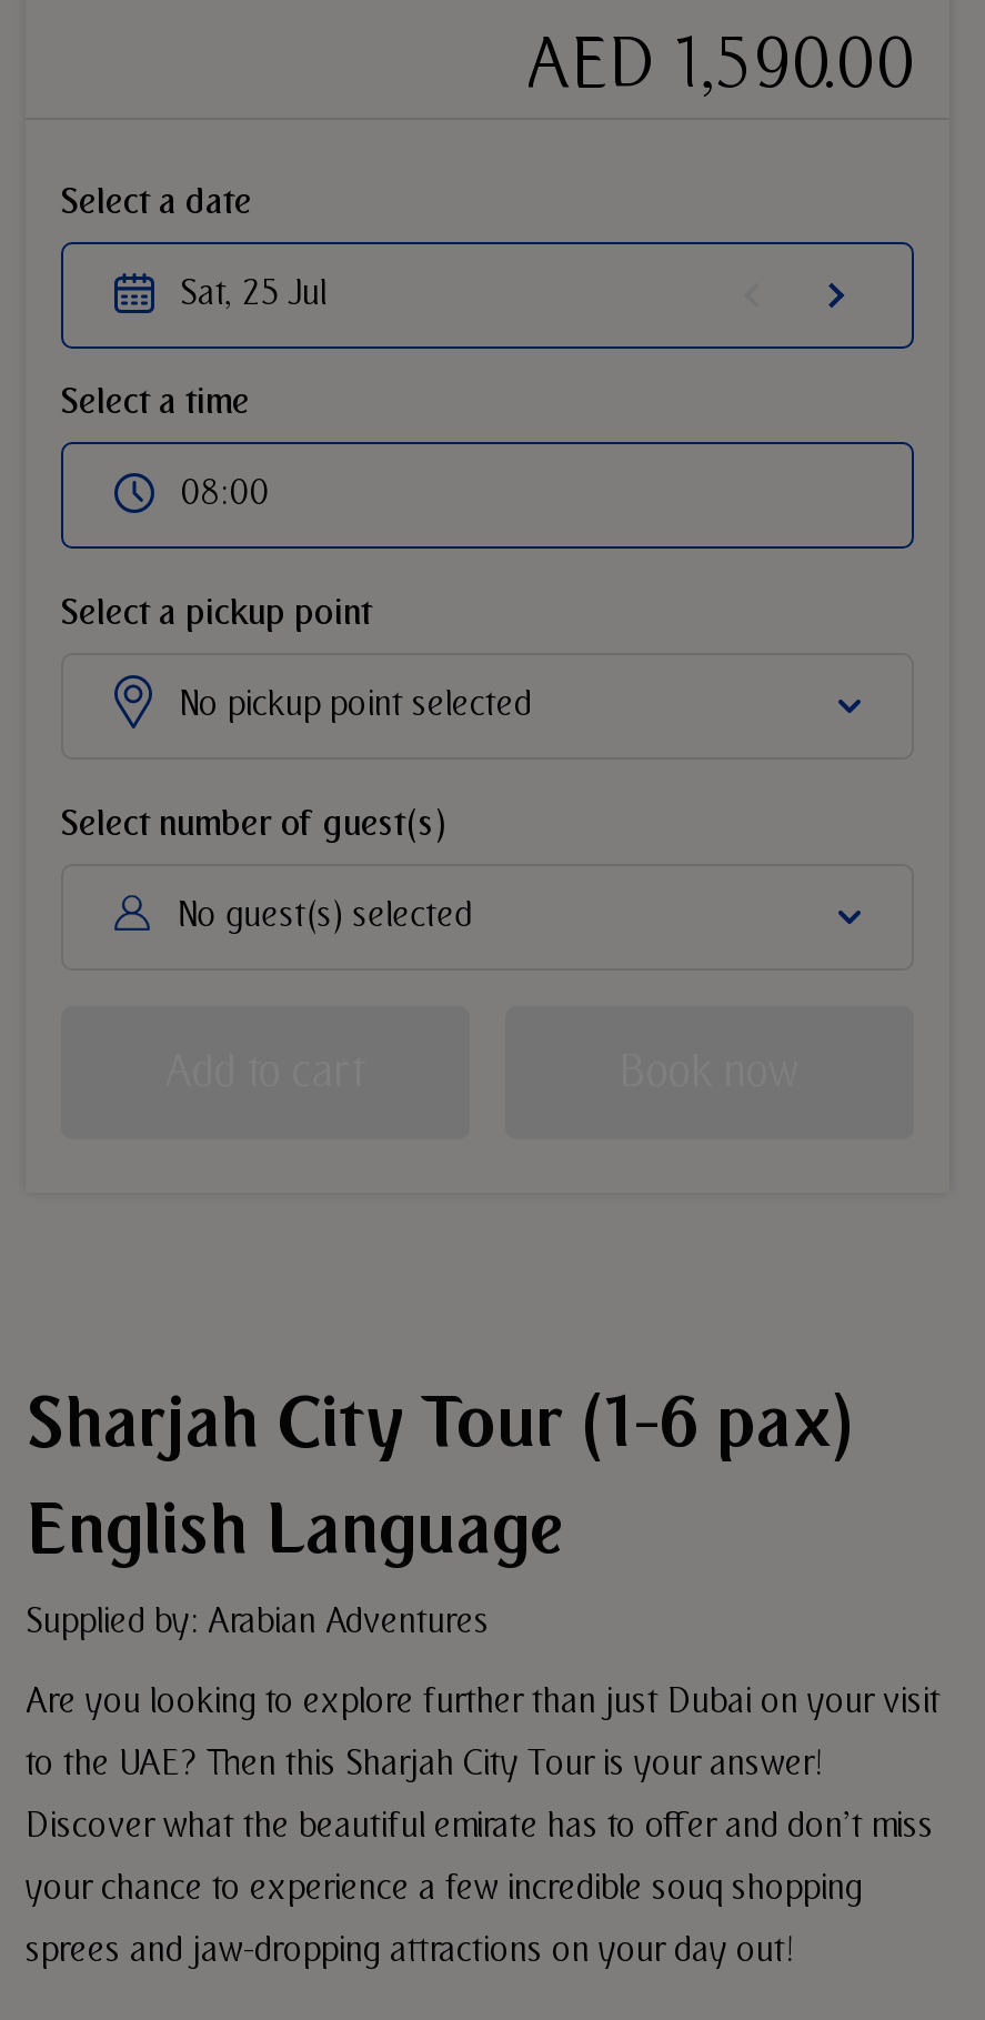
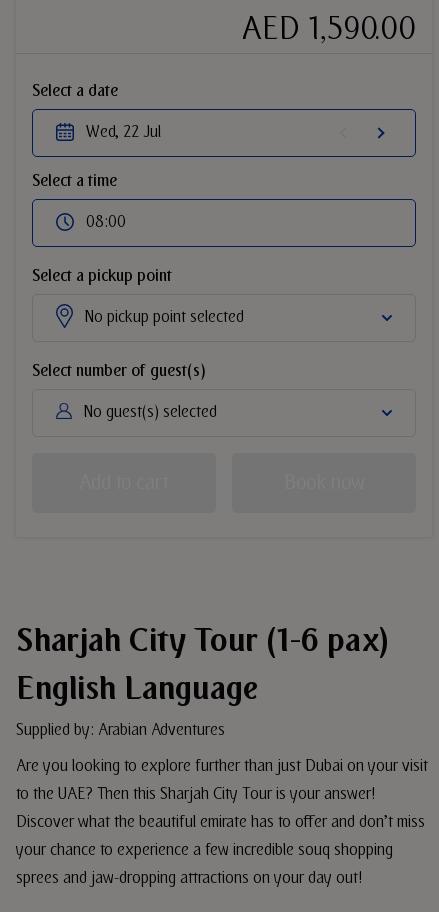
[180,267,326,322] Sat, 25 Jul -> [85,120,160,145] Wed, 22 Jul

